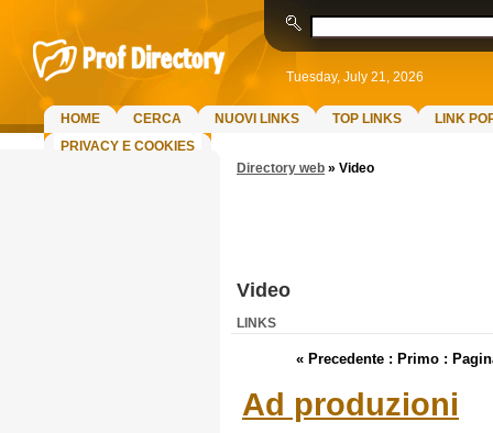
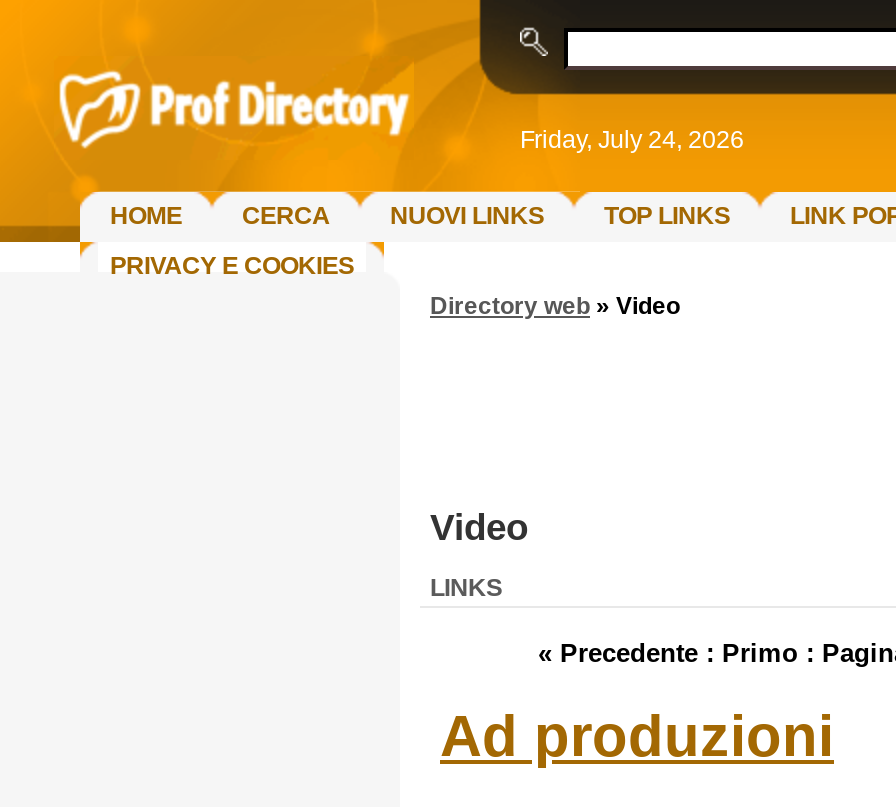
[286,69,424,85] Tuesday, July 21, 2026 -> [520,126,744,154] Friday, July 24, 2026

